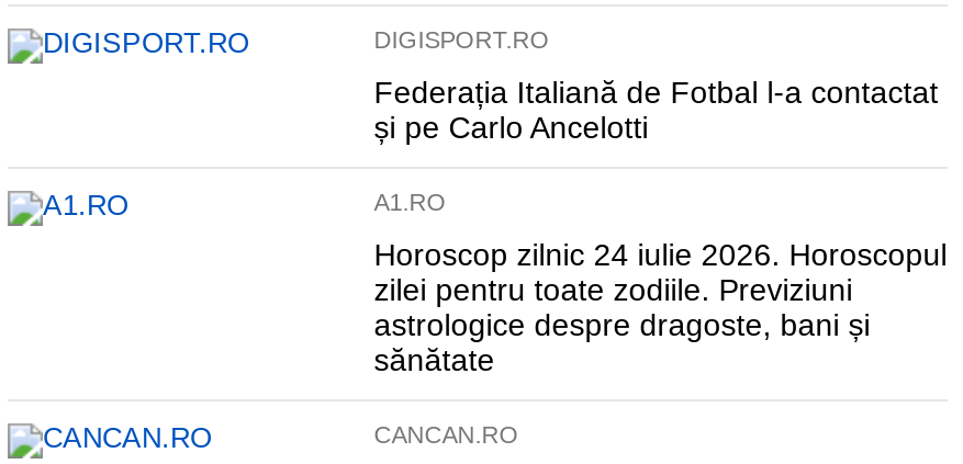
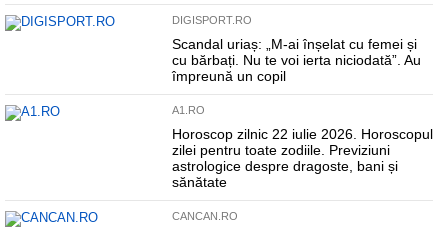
[374,75,938,145] Federația Italiană de Fotbal l-a contactat | și pe Carlo Ancelotti -> [172,36,421,84] Scandal uriaș: „M-ai înșelat cu femei și | cu bărbați. Nu te voi ierta niciodată”. Au | împreună un copil
[374,237,947,272] Horoscop zilnic 24 iulie 2026. Horoscopul -> [172,126,433,142] Horoscop zilnic 22 iulie 2026. Horoscopul

